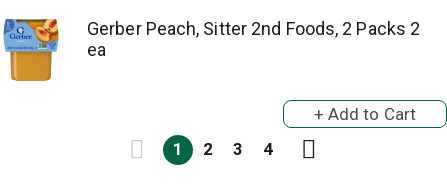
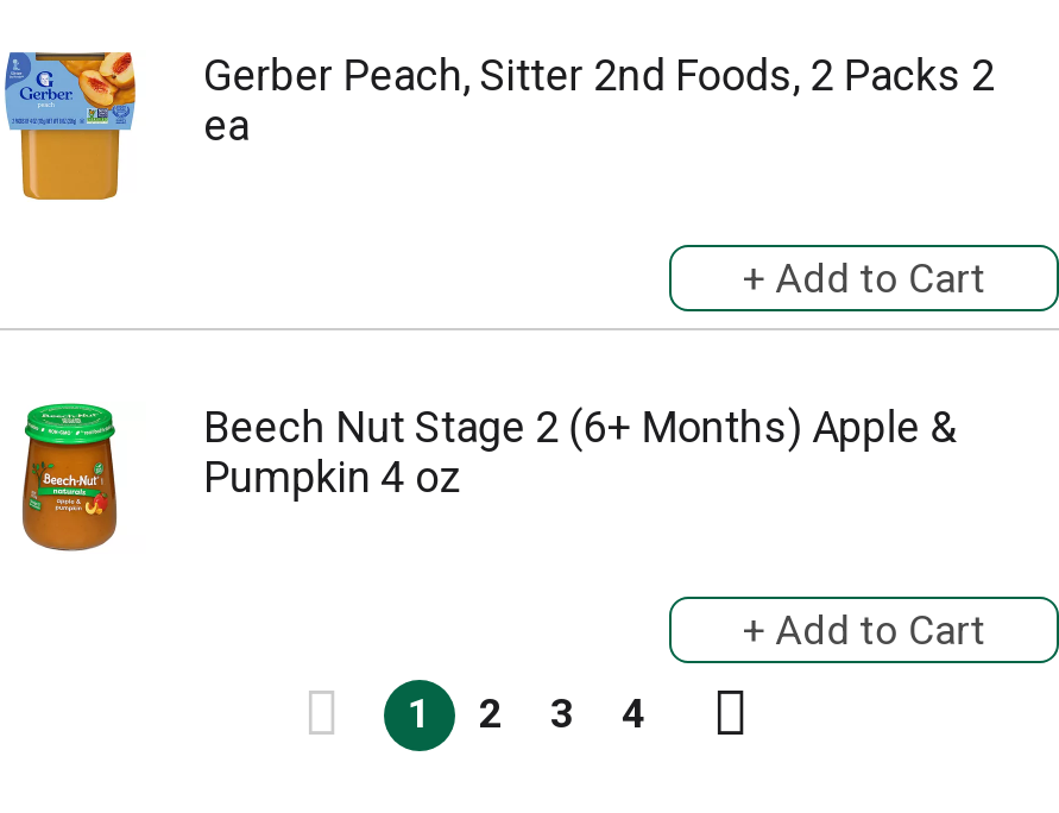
none -> [20,402,956,552] [image] | Beech Nut Stage 2 (6+ Months) Apple & | Pumpkin 4 oz

